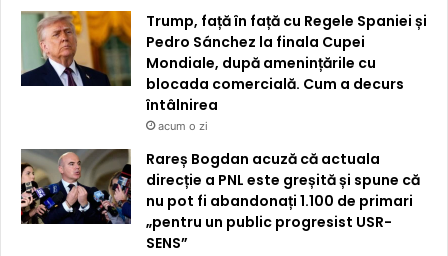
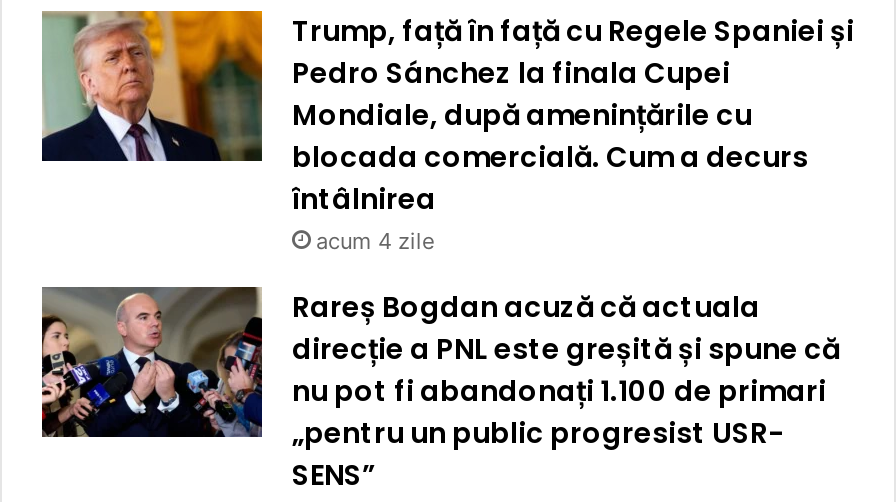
[158,119,208,133] acum o zi -> [316,228,434,256] acum 4 zile

